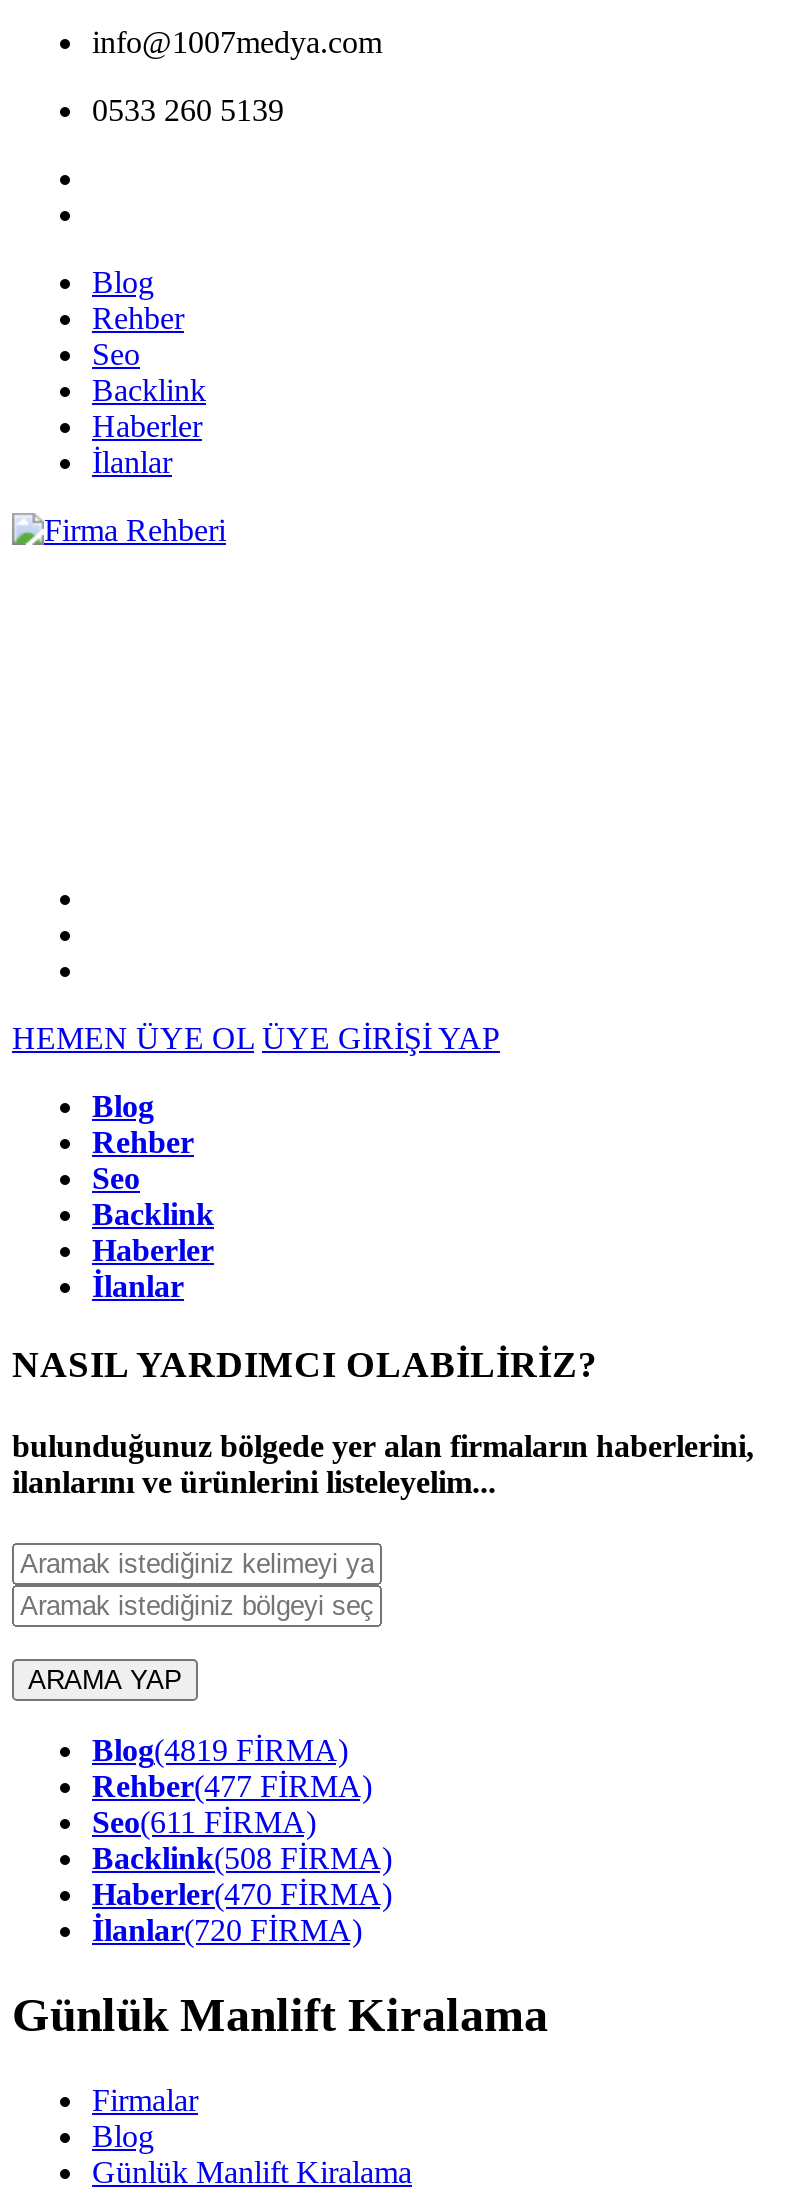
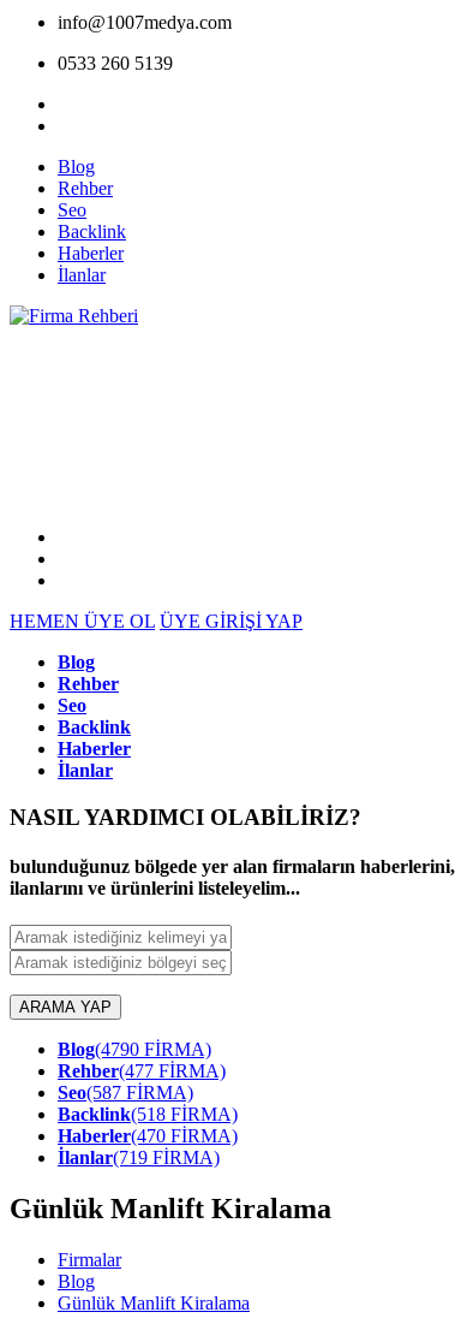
[92,1733,348,1767] Blog(4819 FİRMA) -> [58,1039,211,1060] Blog(4790 FİRMA)
[92,1805,316,1839] Seo(611 FİRMA) -> [58,1083,193,1103] Seo(587 FİRMA)
[92,1841,392,1875] Backlink(508 FİRMA) -> [58,1104,238,1125] Backlink(518 FİRMA)
[92,1913,362,1947] İlanlar(720 FİRMA) -> [58,1147,220,1168] İlanlar(719 FİRMA)

